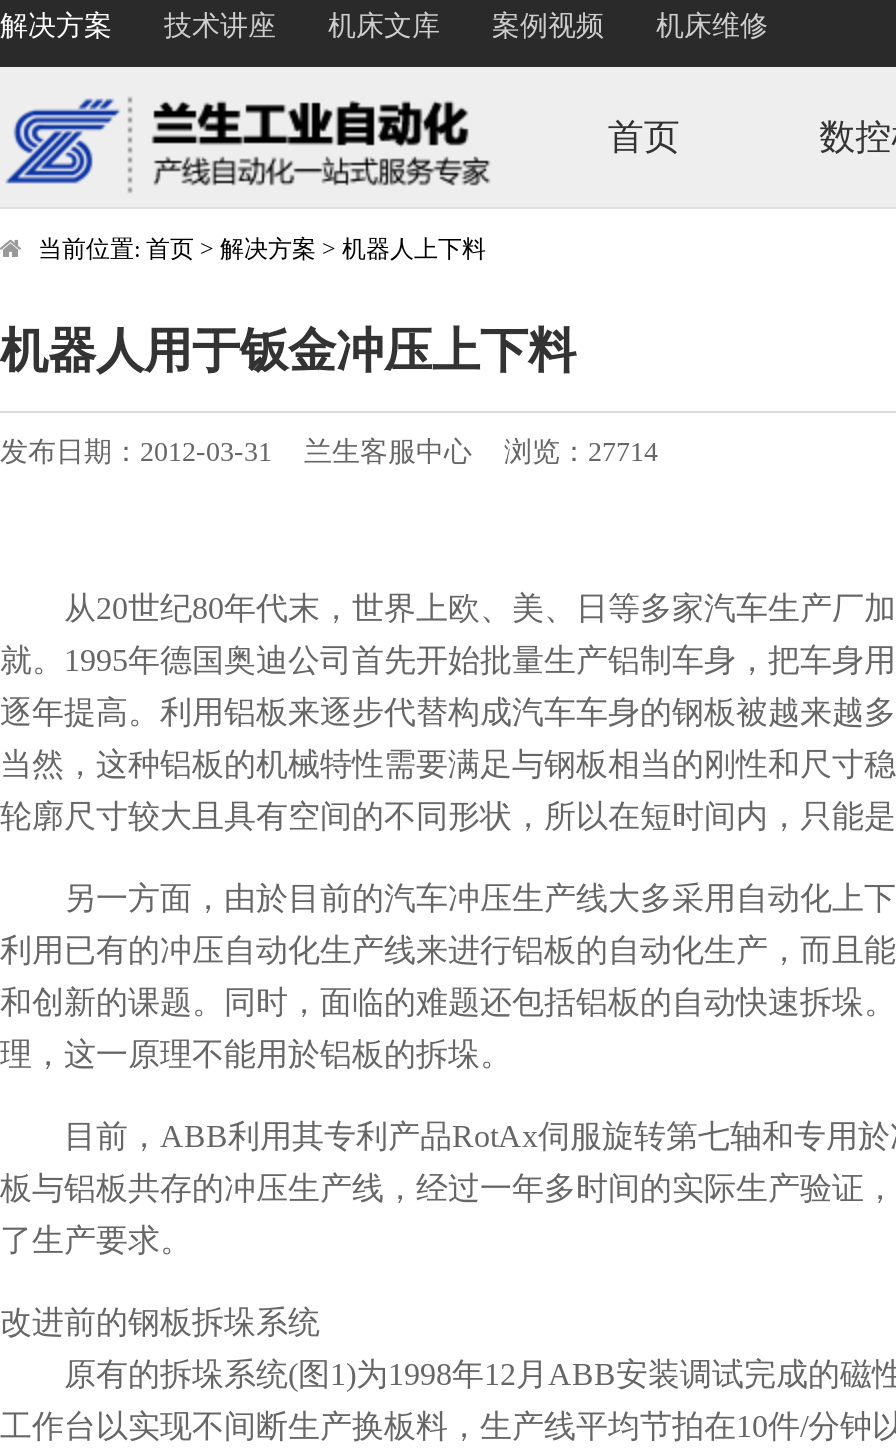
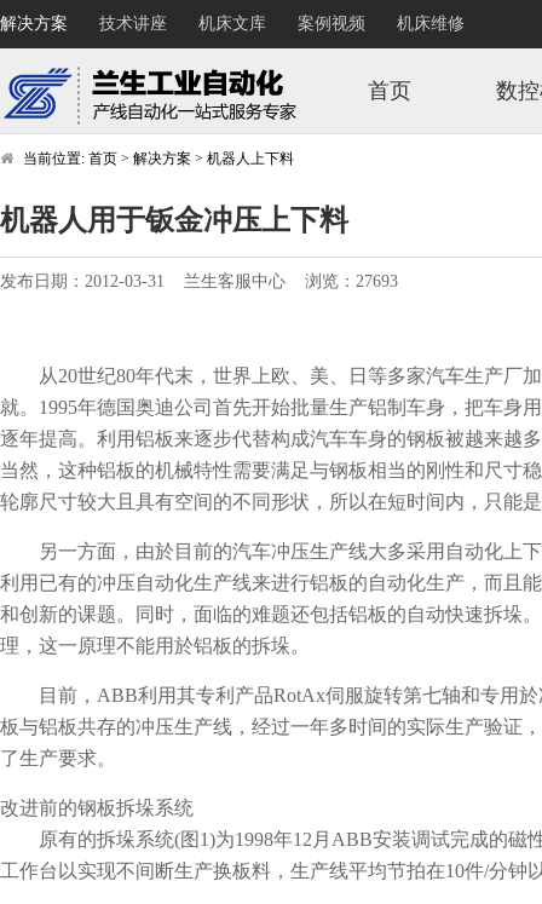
[0,437,658,467] 发布日期：2012-03-31 兰生客服中心 浏览：27714 -> [0,272,398,290] 发布日期：2012-03-31 兰生客服中心 浏览：27693

